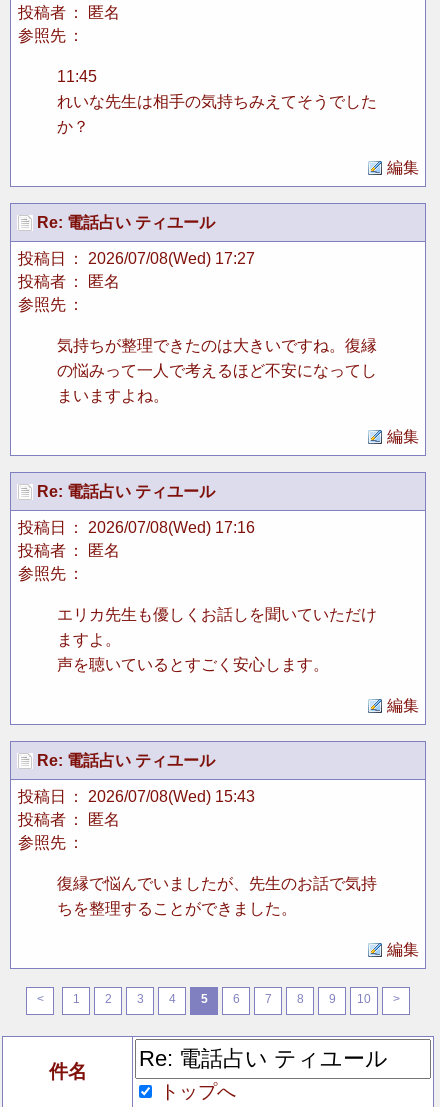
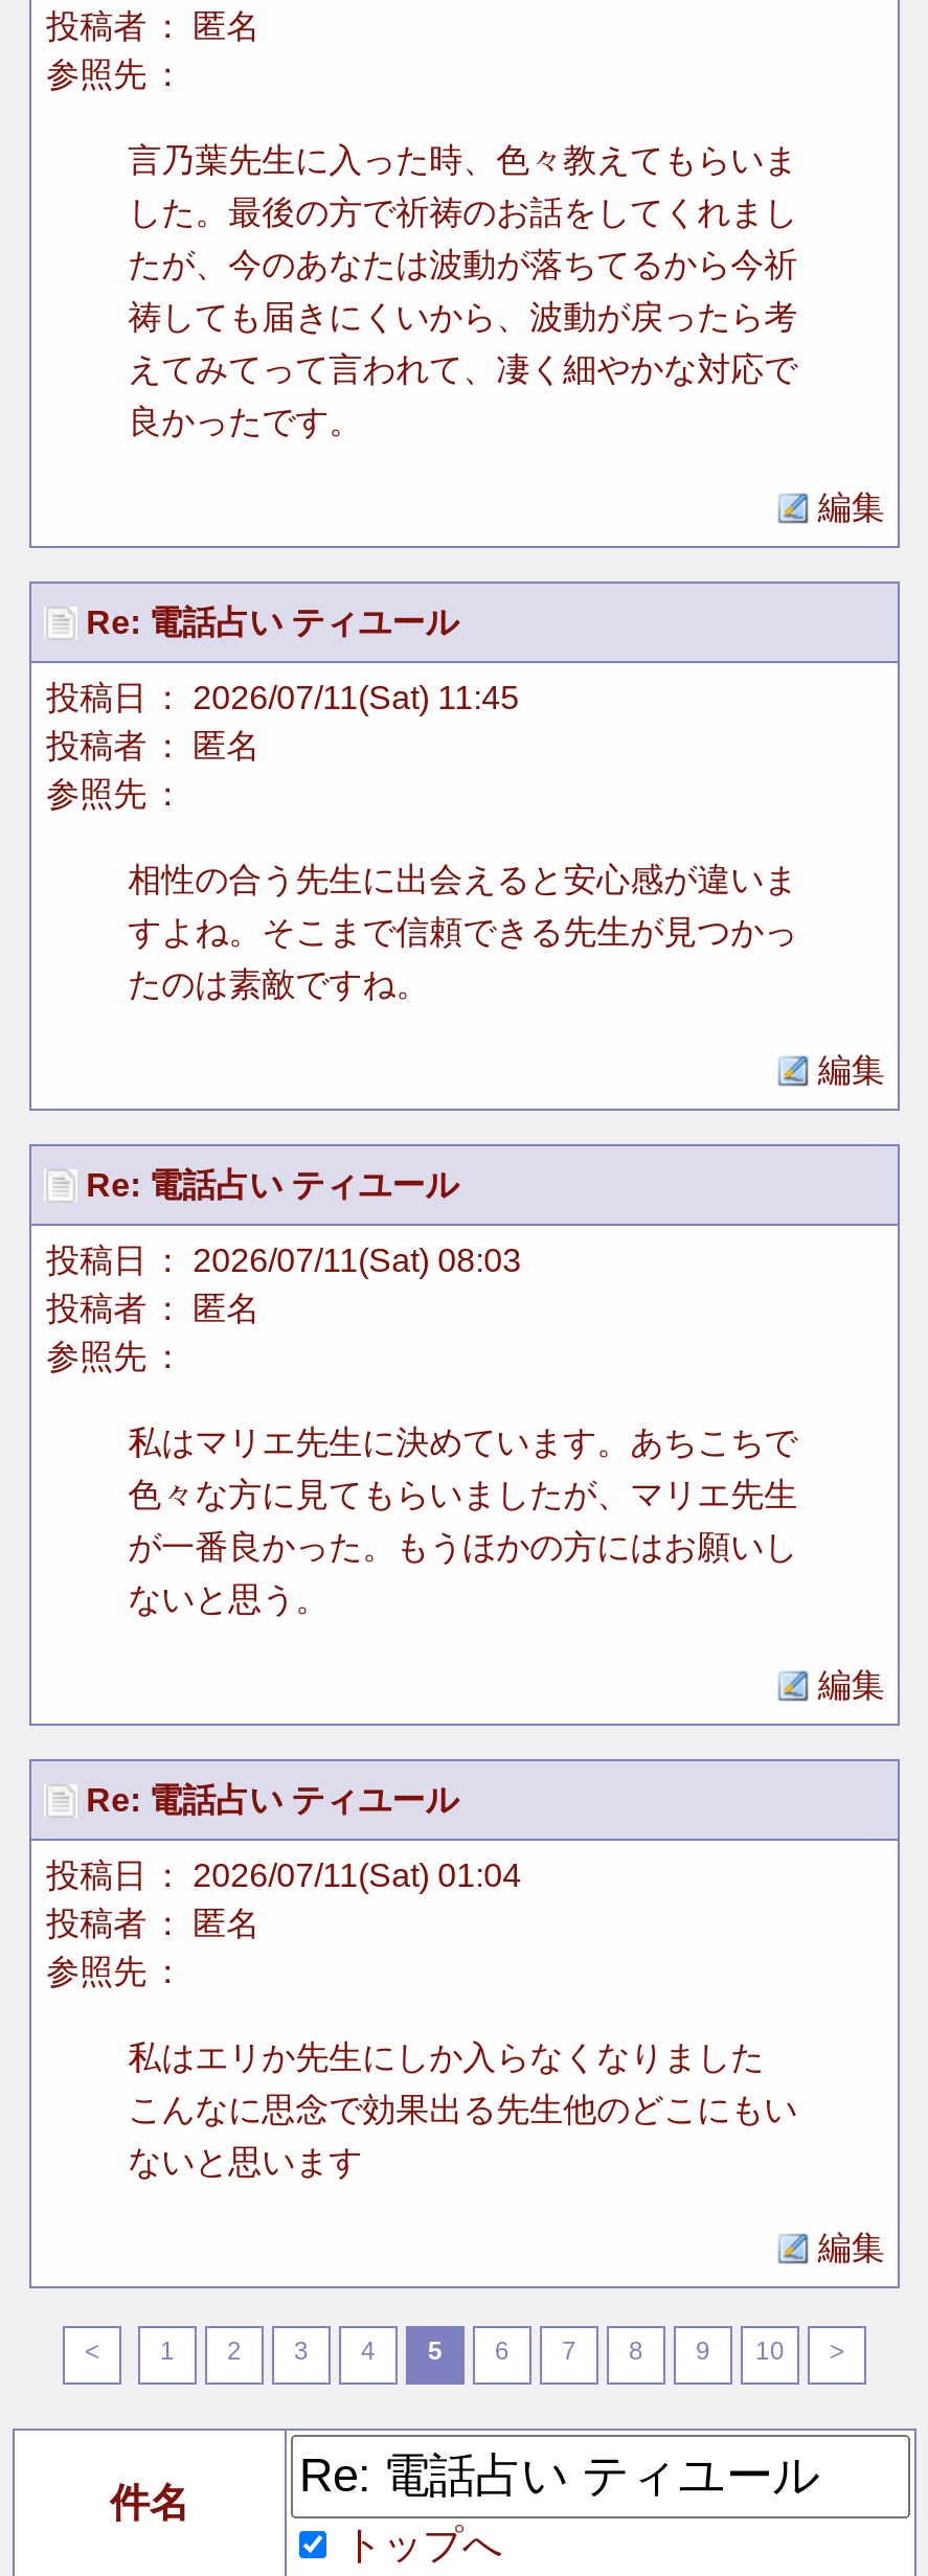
[57,67,377,134] 11:45 | れいな先生は相手の気持ちみえてそうでした | か？ -> [128,141,797,438] 言乃葉先生に入った時、色々教えてもらいま | した。最後の方で祈祷のお話をしてくれまし | たが、今のあなたは波動が落ちてるから今祈 | 祷しても届きにくいから、波動が戻ったら考 | えてみてって言われて、凄く細やかな対応で | 良かったです。
[18,249,255,266] 投稿日 ： 2026/07/08(Wed) 17:27 -> [46,679,519,714] 投稿日 ： 2026/07/11(Sat) 11:45
[57,336,377,353] 気持ちが整理できたのは大きいですね。復縁 -> [128,861,797,896] 相性の合う先生に出会えると安心感が違いま
[57,361,377,378] の悩みって一人で考えるほど不安になってし -> [128,913,797,949] すよね。そこまで信頼できる先生が見つかっ
[57,386,169,403] まいますよね。 -> [128,965,429,1001] たのは素敵ですね。
[18,518,255,535] 投稿日 ： 2026/07/08(Wed) 17:16 -> [46,1241,521,1277] 投稿日 ： 2026/07/11(Sat) 08:03
[57,605,377,672] エリカ先生も優しくお話しを聞いていただけ | ますよ。 | 声を聴いているとすごく安心します。 -> [128,1423,797,1616] 私はマリエ先生に決めています。あちこちで | 色々な方に見てもらいましたが、マリエ先生 | が一番良かった。もうほかの方にはお願いし | ないと思う。
[18,787,255,804] 投稿日 ： 2026/07/08(Wed) 15:43 -> [46,1856,521,1892] 投稿日 ： 2026/07/11(Sat) 01:04
[57,874,377,916] 復縁で悩んでいましたが、先生のお話で気持 | ちを整理することができました。 -> [128,2038,797,2179] 私はエリか先生にしか入らなくなりました | こんなに思念で効果出る先生他のどこにもい | ないと思います

